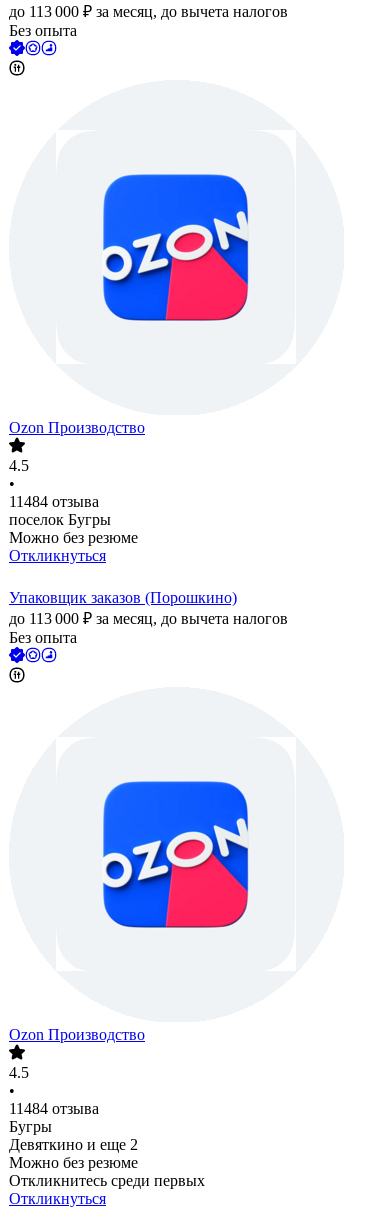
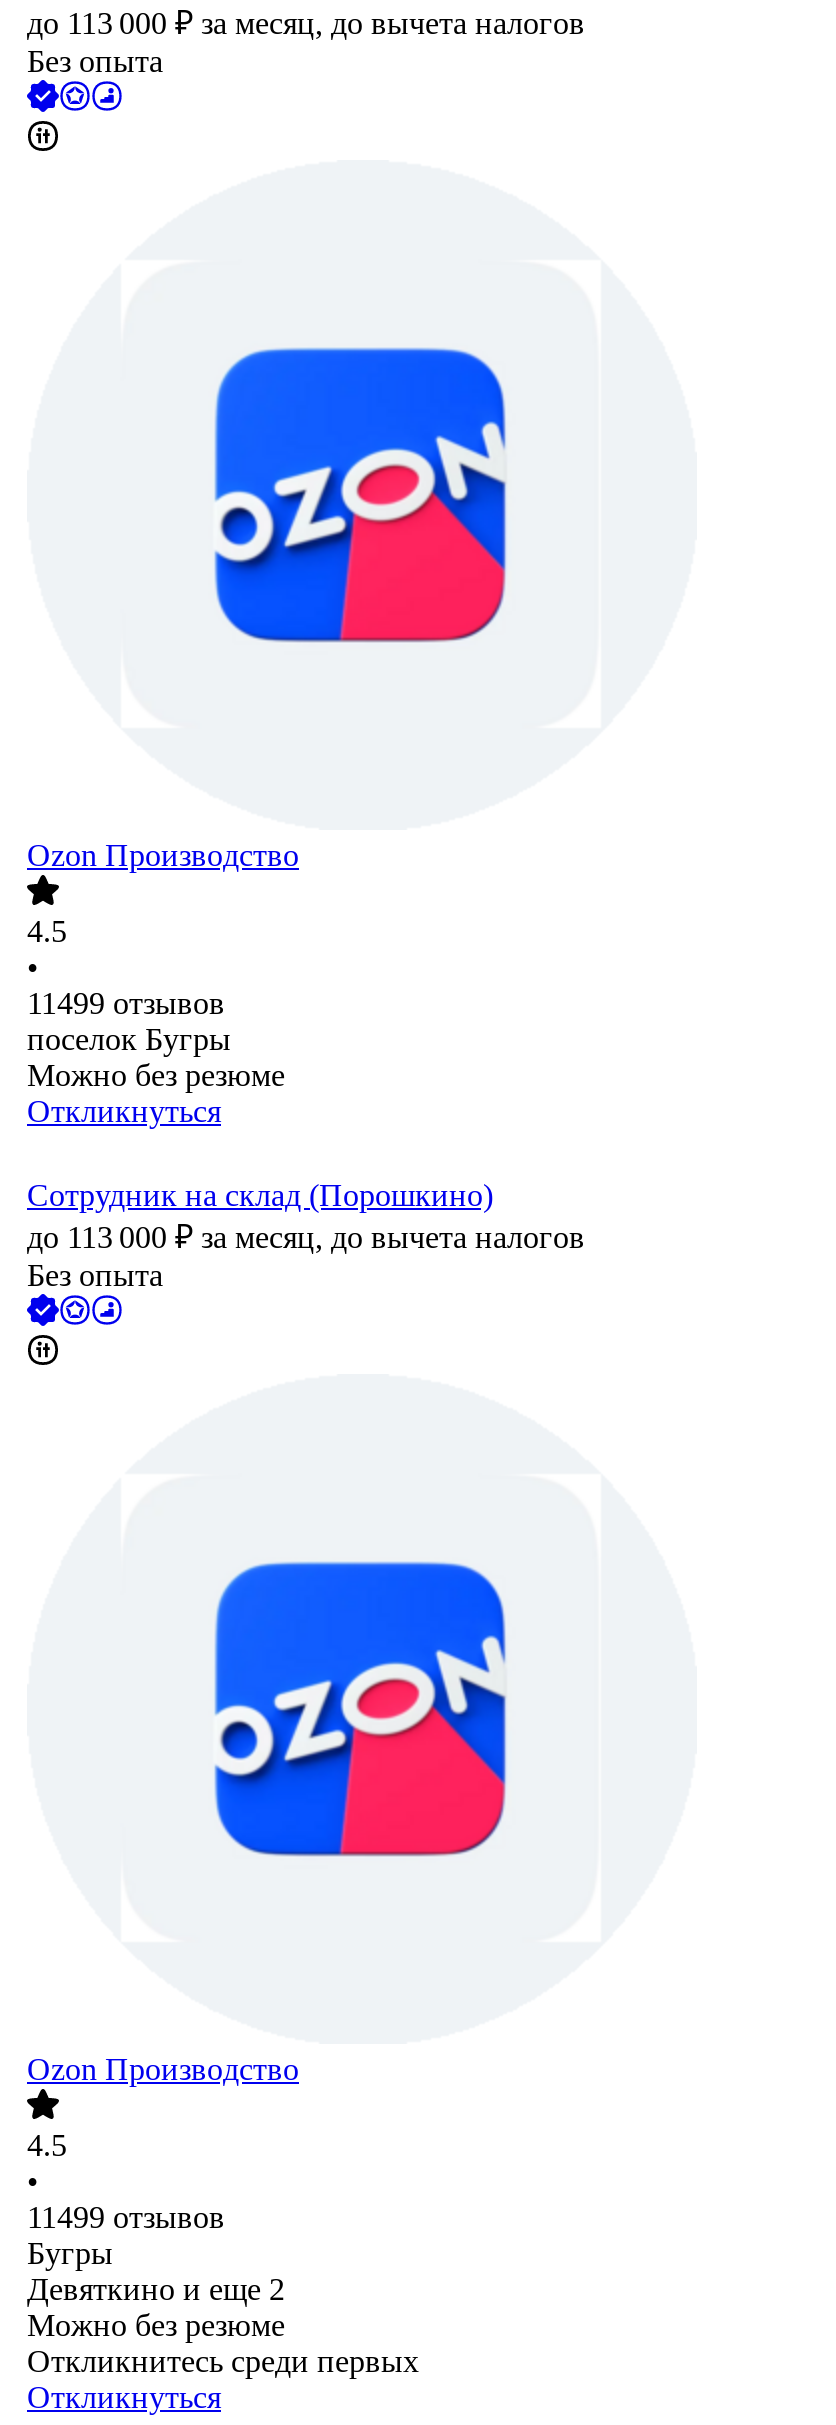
[9,493,99,510] 11484 отзыва -> [27,987,225,1021] 11499 отзывов
[9,589,237,606] Упаковщик заказов (Порошкино) -> [27,1179,493,1213] Сотрудник на склад (Порошкино)
[9,1100,99,1117] 11484 отзыва -> [27,2201,225,2235] 11499 отзывов

